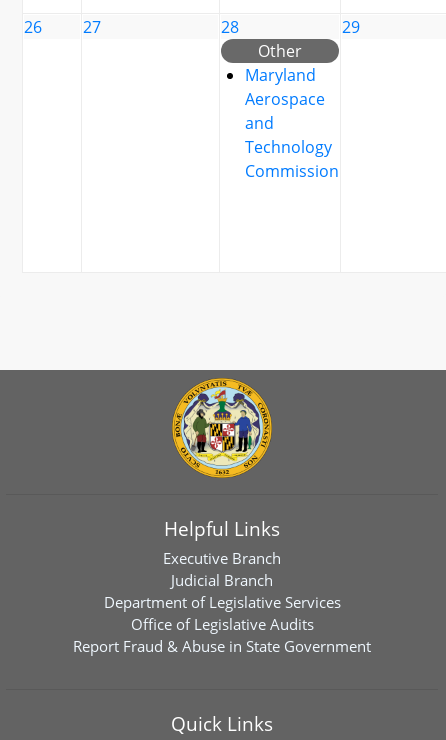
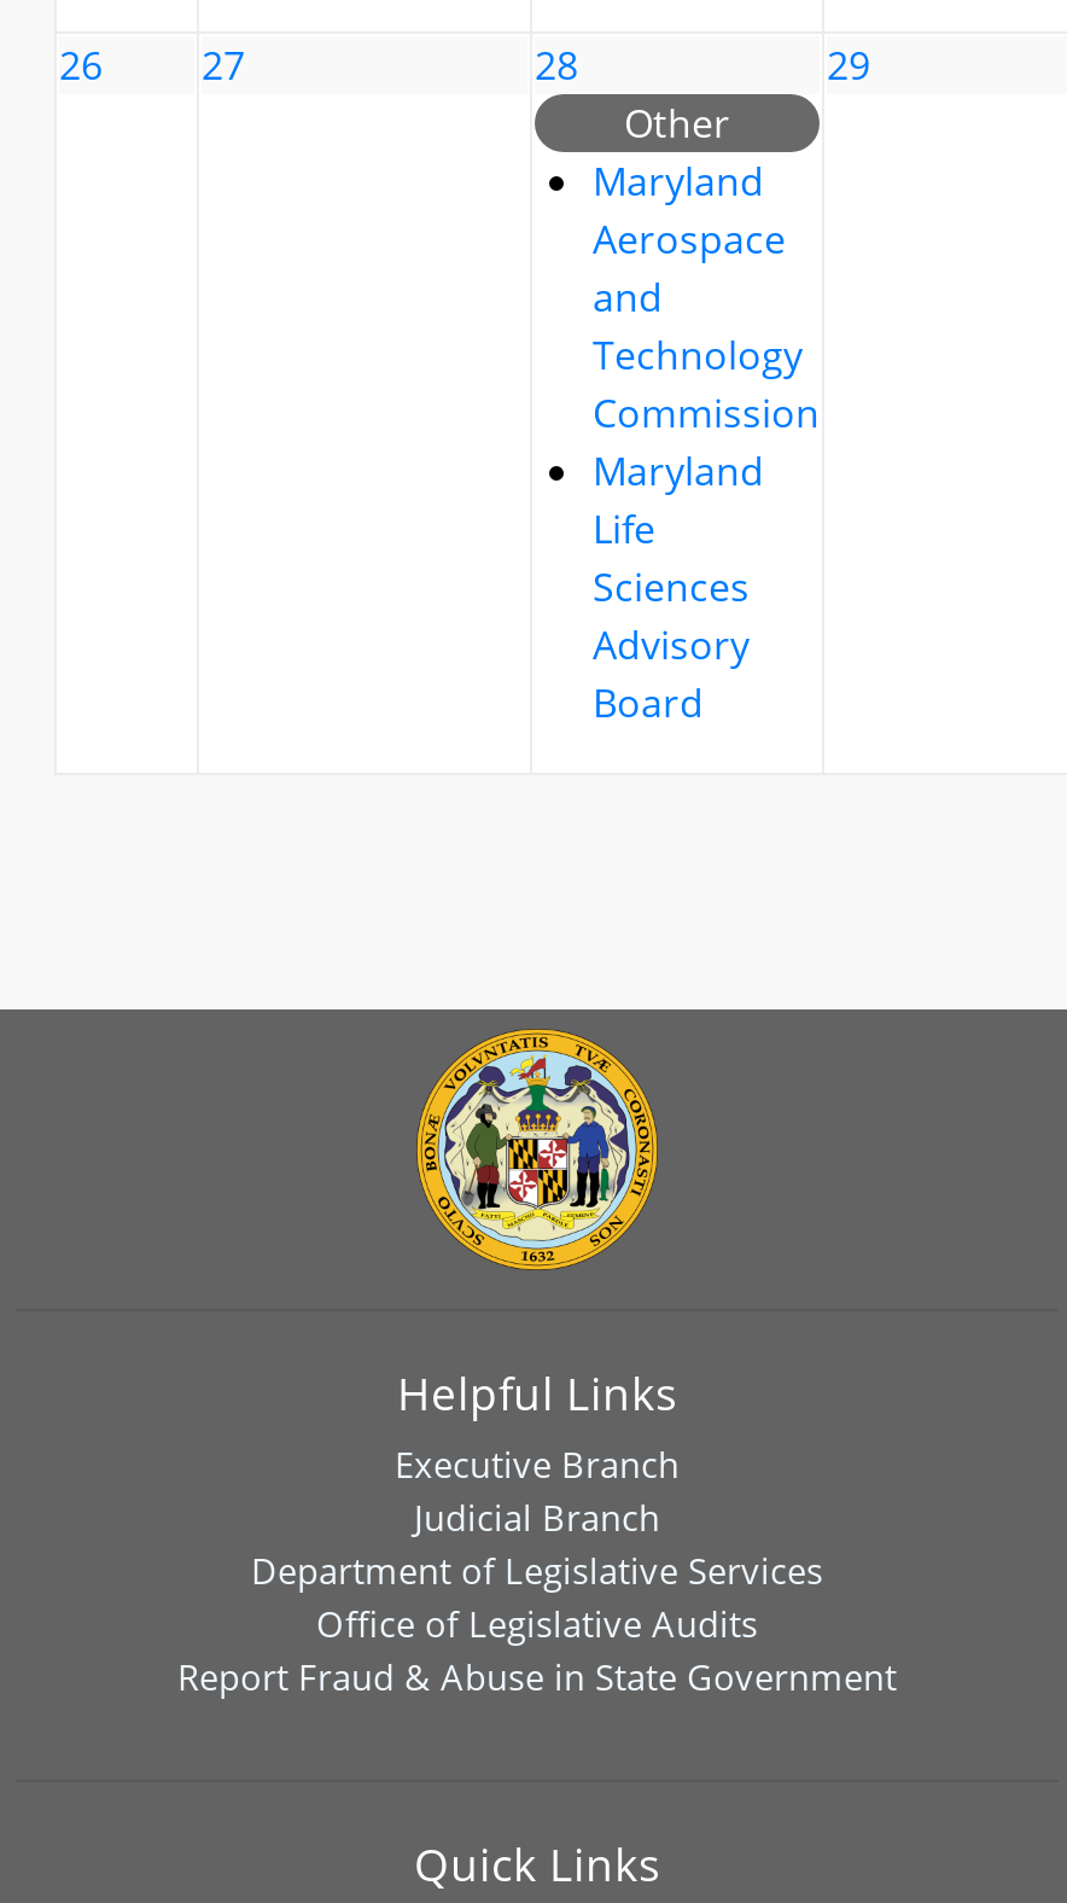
none -> [593,444,764,729] Maryland | Life | Sciences | Advisory | Board

